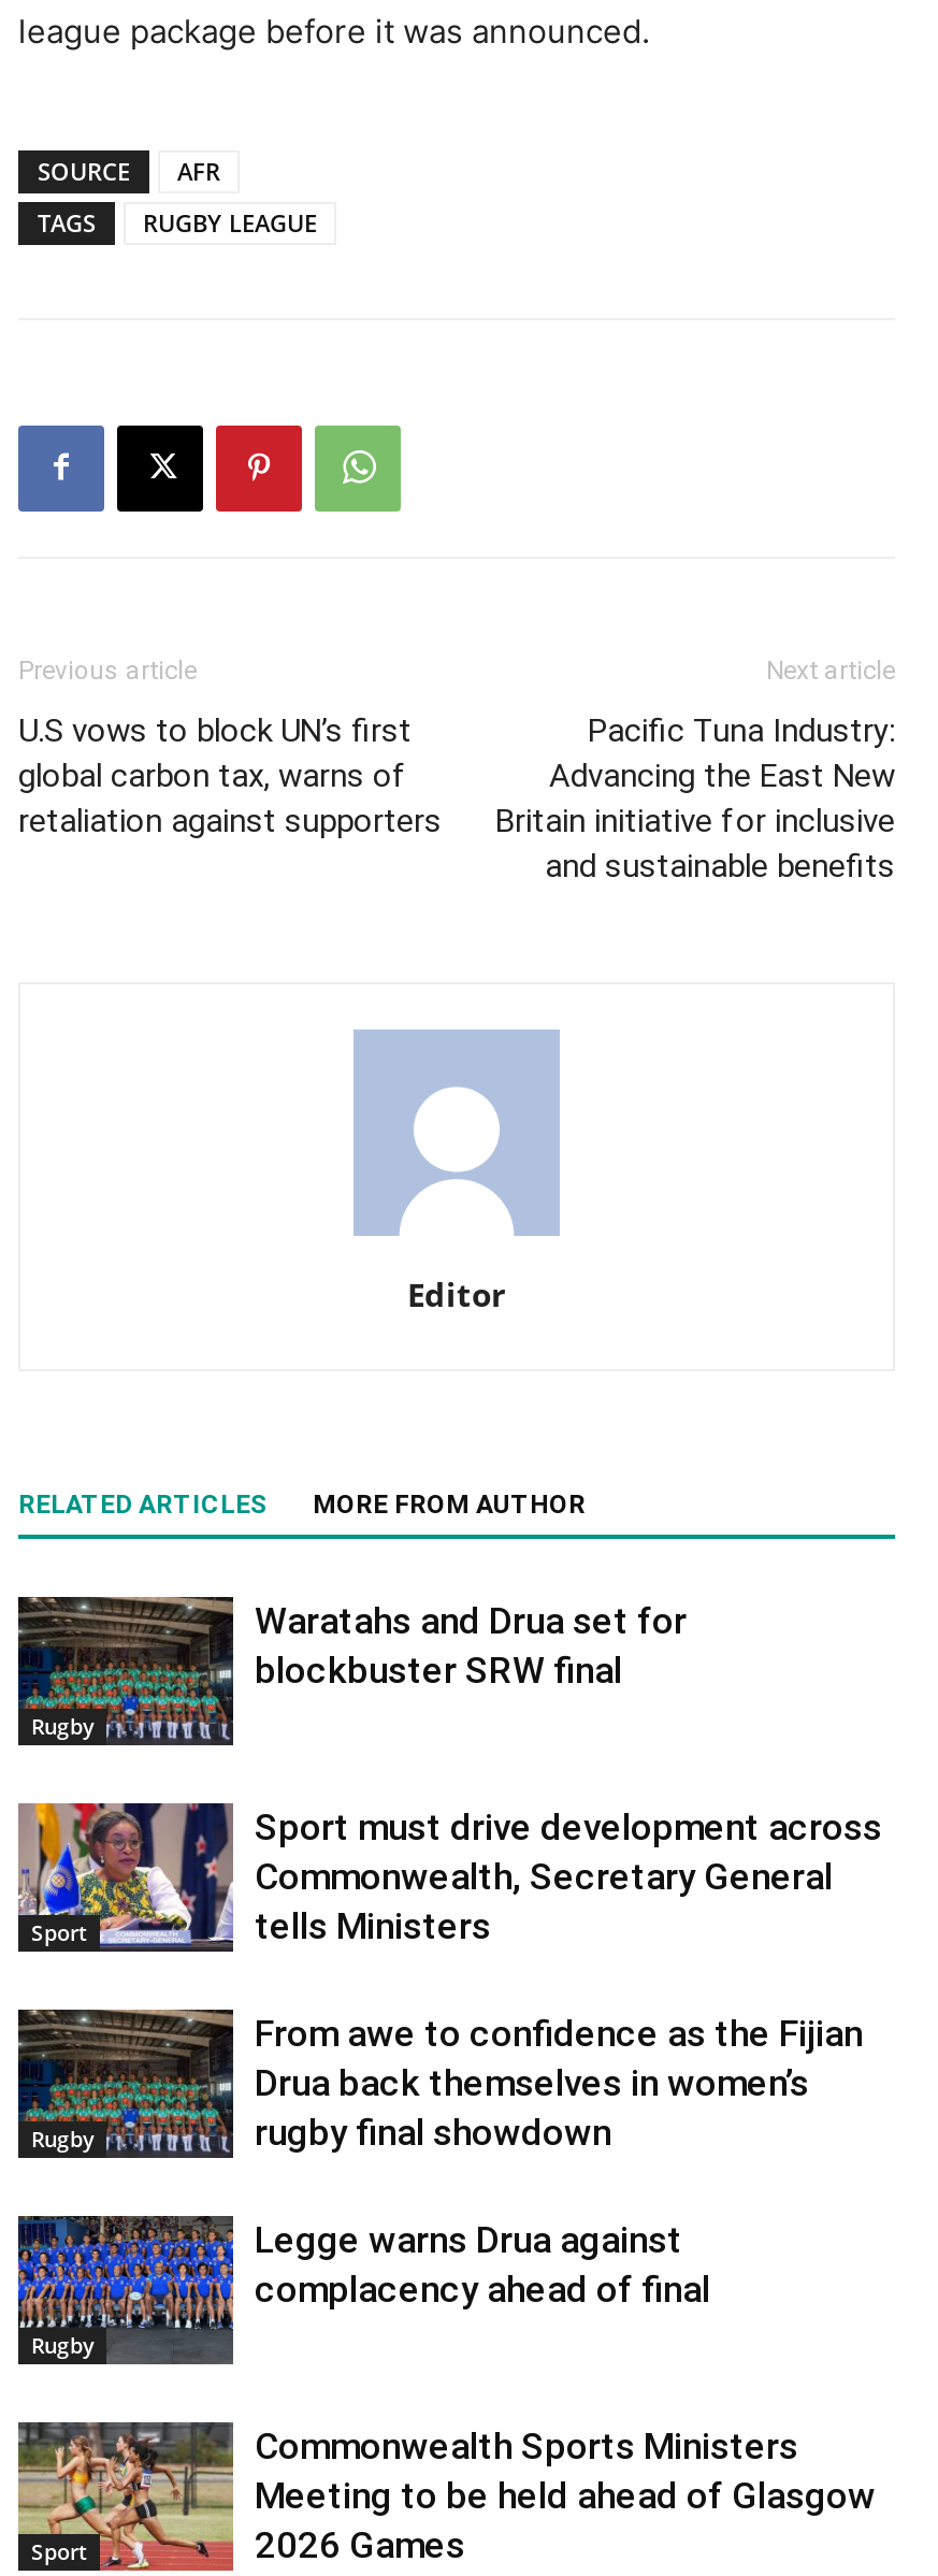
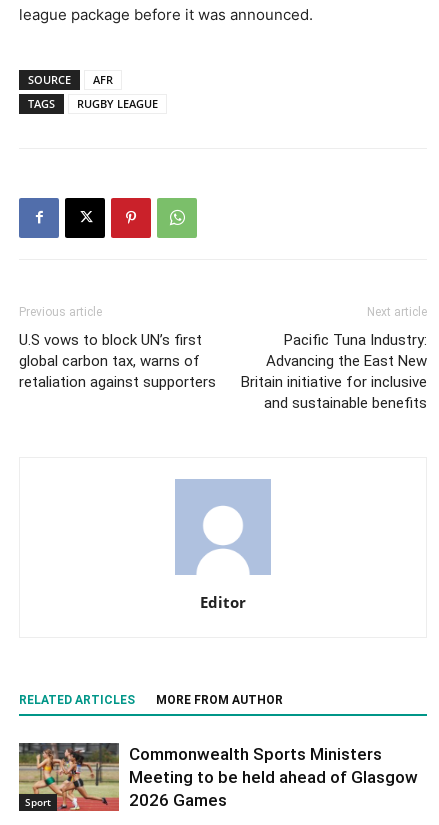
[16,1595,235,1747] [image] | Rugby -> none
[255,1598,687,1691] Waratahs and Drua set for | blockbuster SRW final -> none
[16,1801,225,1954] [image] | Sport -> none
[255,1805,882,1947] Sport must drive development across | Commonwealth, Secretary General | tells Ministers -> none
[16,2007,225,2160] [image] | Rugby -> none
[255,2011,863,2153] From awe to confidence as the Fijian | Drua back themselves in women’s | rugby final showdown -> none
[16,2214,235,2366] [image] | Rugby -> none
[255,2217,710,2310] Legge warns Drua against | complacency ahead of final -> none

